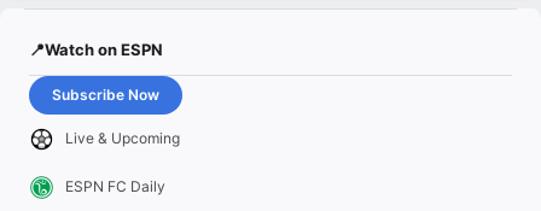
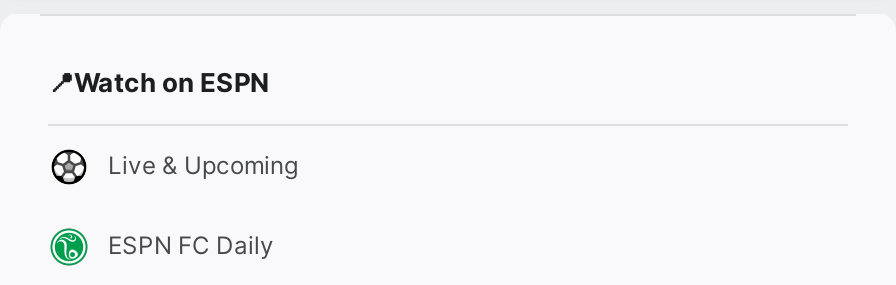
[52,86,159,104] Subscribe Now -> none

